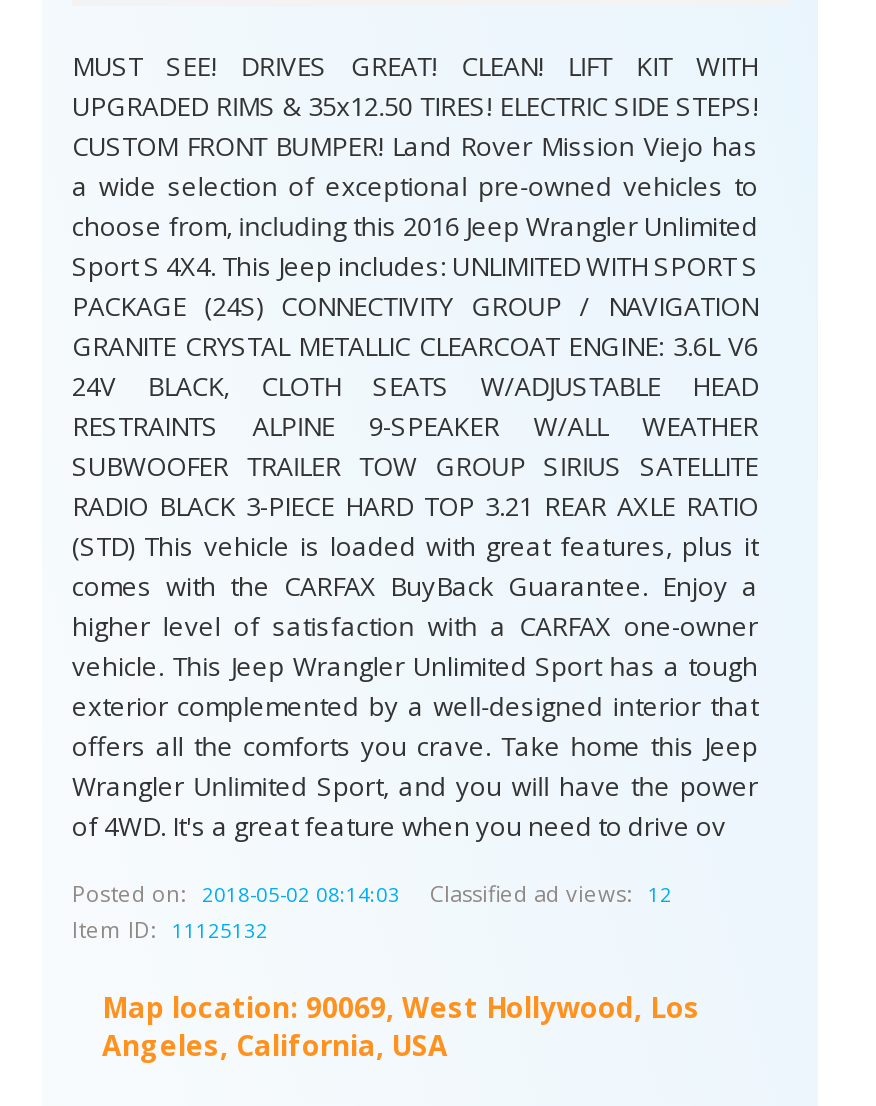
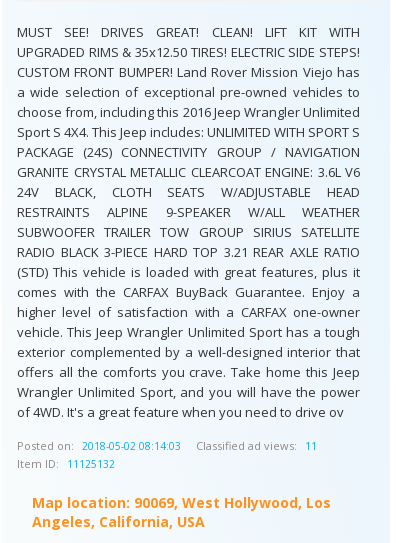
[430,878,672,908] Classified ad views: 12 -> [196,438,317,453] Classified ad views: 11

